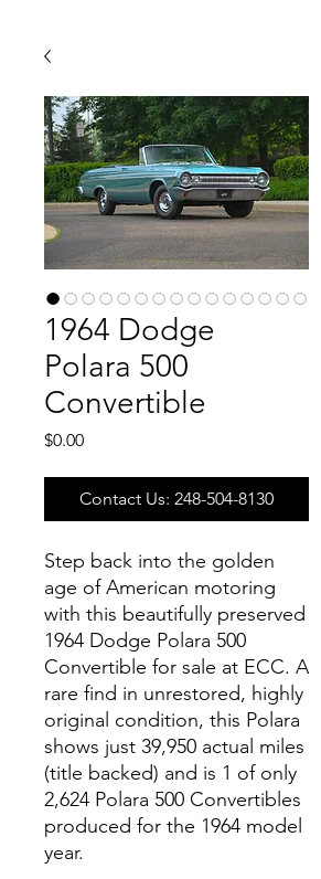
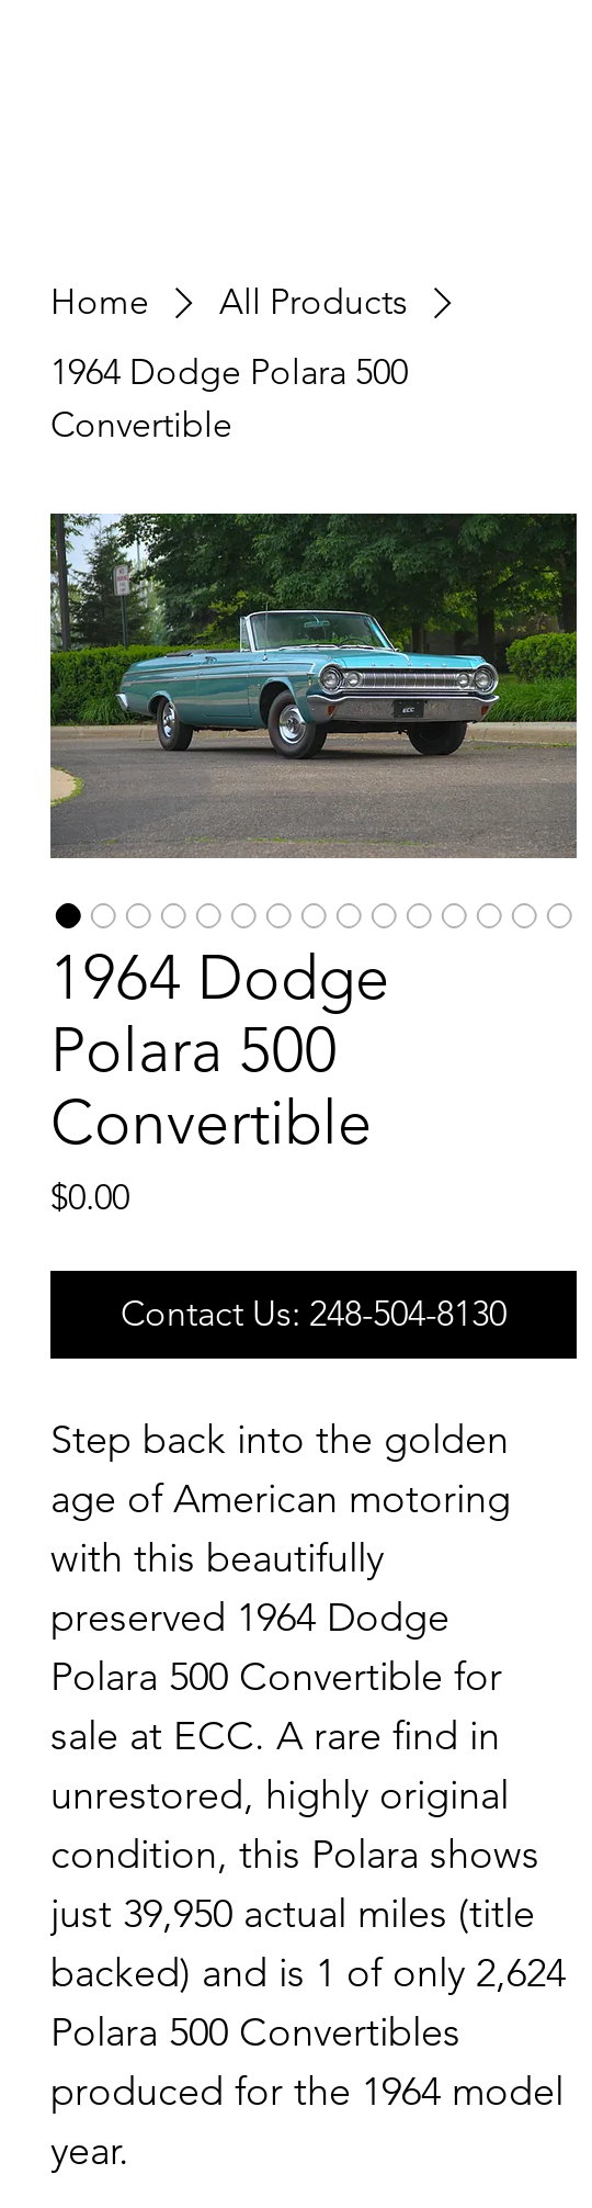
none -> [50,281,408,446] Home | All Products | 1964 Dodge Polara 500 | Convertible

